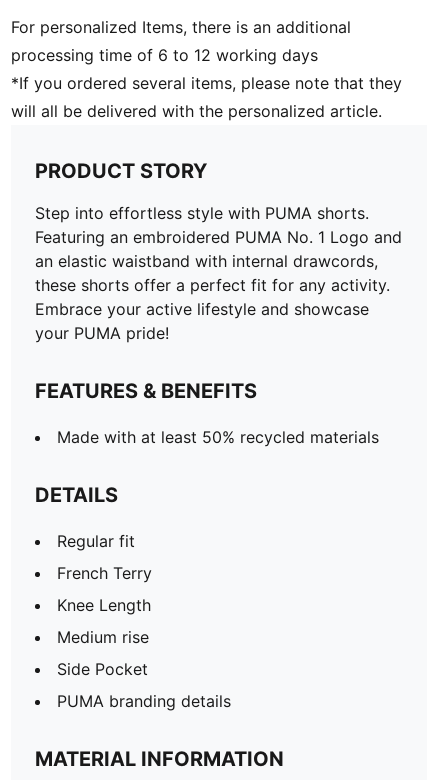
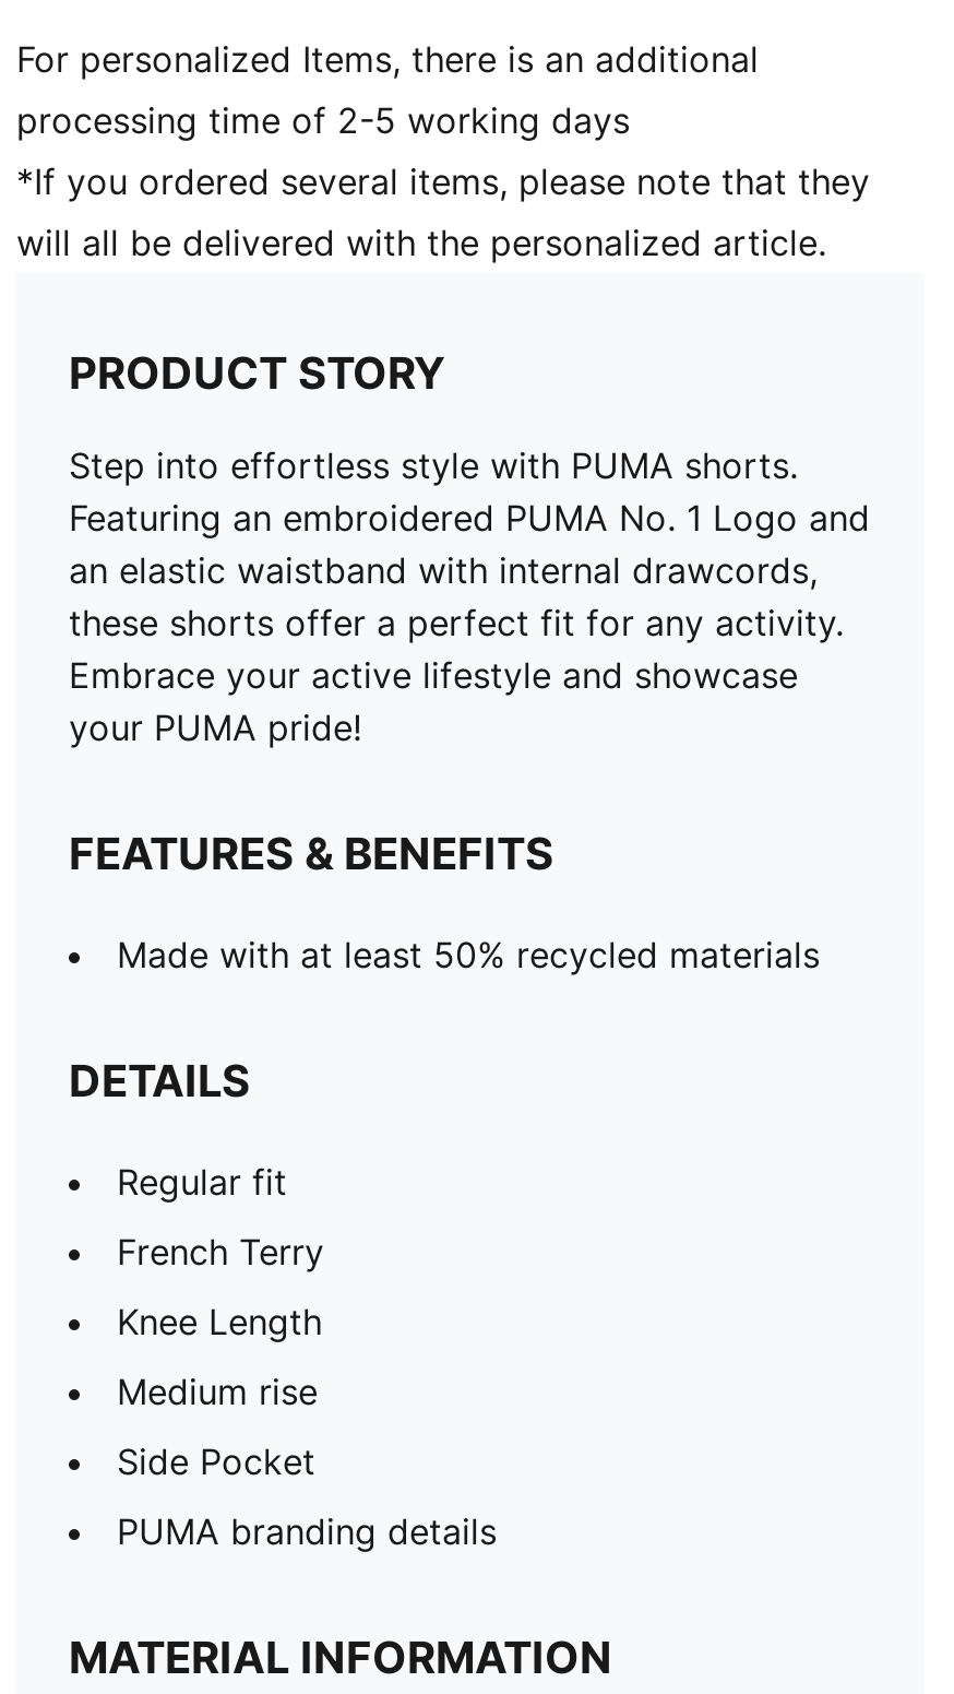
[11,45,318,65] processing time of 6 to 12 working days -> [16,98,630,142] processing time of 2-5 working days

